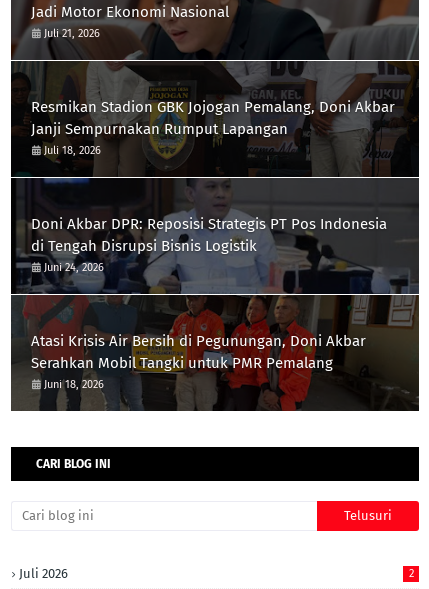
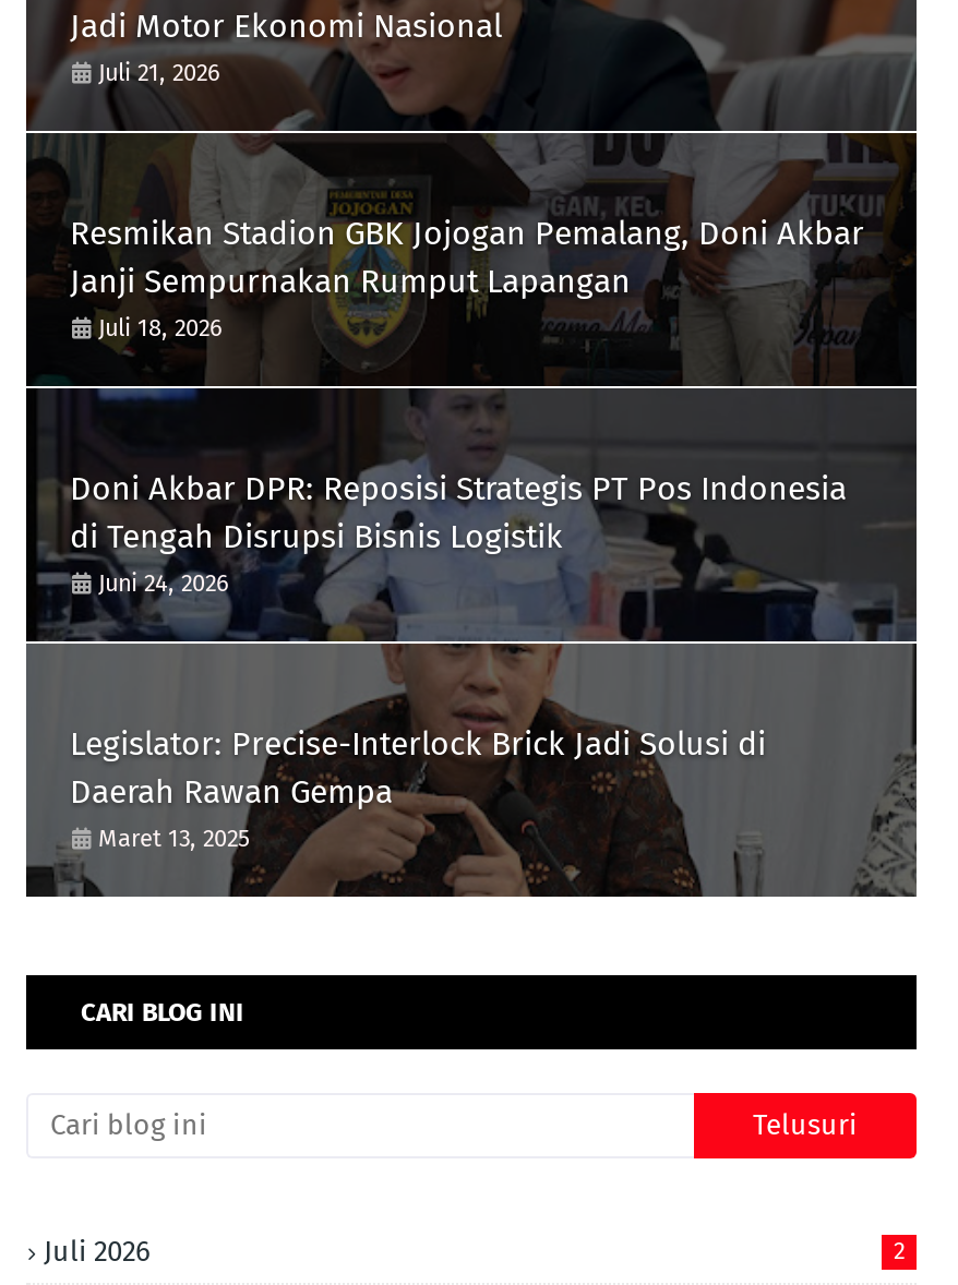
[11,295,418,411] [image] | Atasi Krisis Air Bersih di Pegunungan, Doni Akbar | Serahkan Mobil Tangki untuk PMR Pemalang | Juni 18, 2026 -> [26,644,917,897] [image] | Legislator: Precise-Interlock Brick Jadi Solusi di | Daerah Rawan Gempa | Maret 13, 2025

